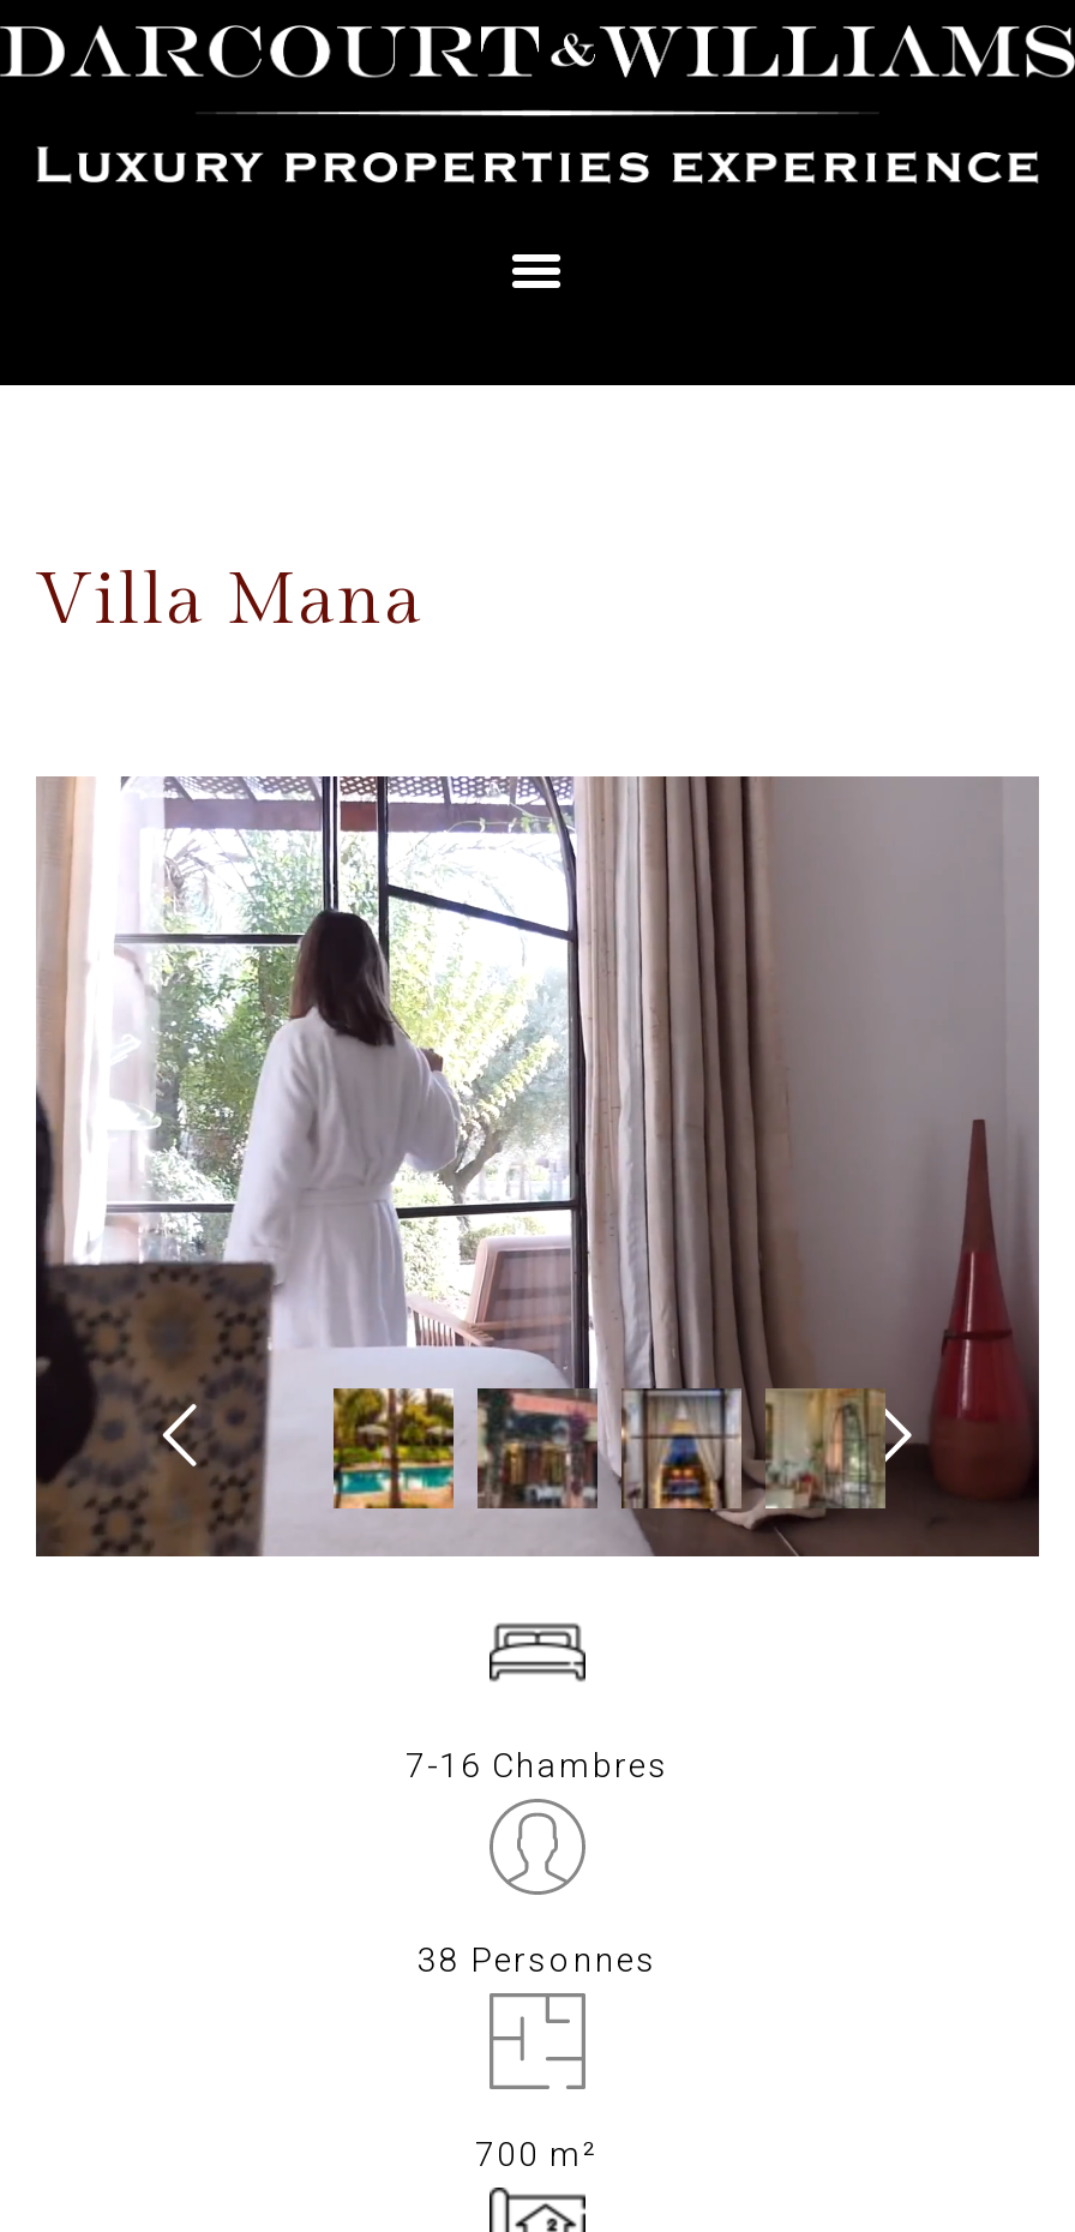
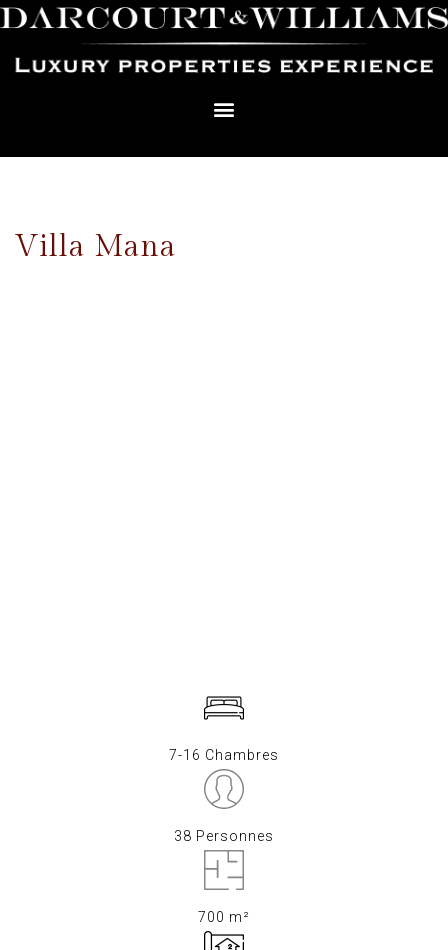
[34,774,1041,1559] [image] -> none

